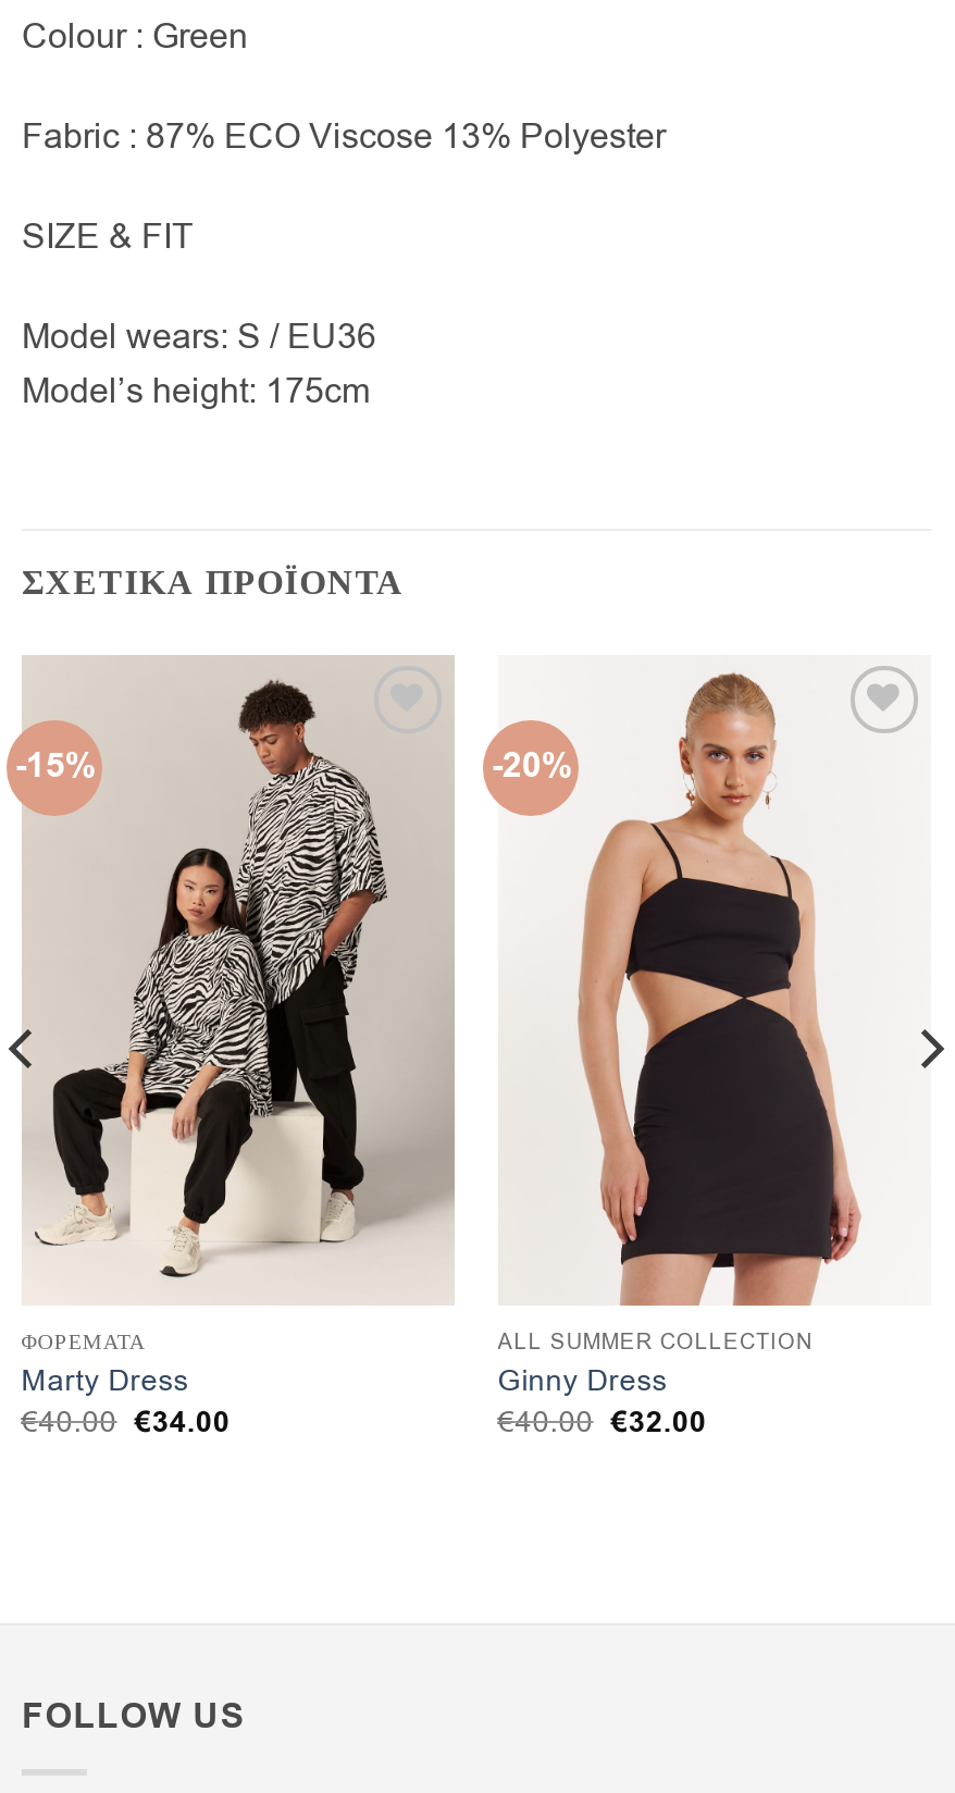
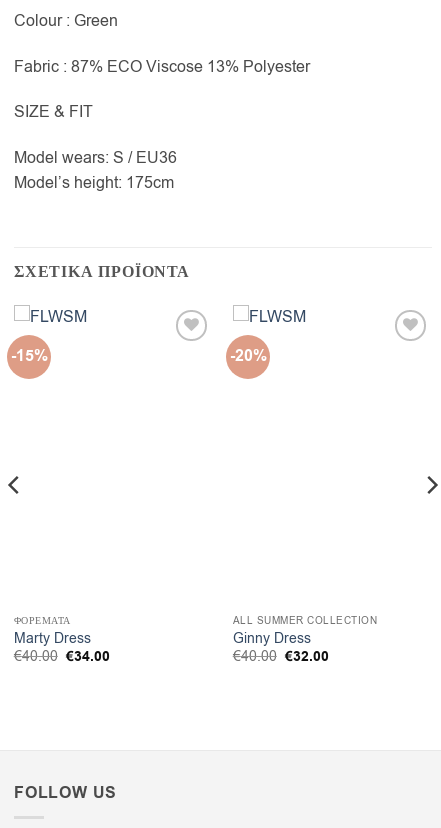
[22,654,457,1304] [image] -> none
[520,667,864,1307] [image] -> none

